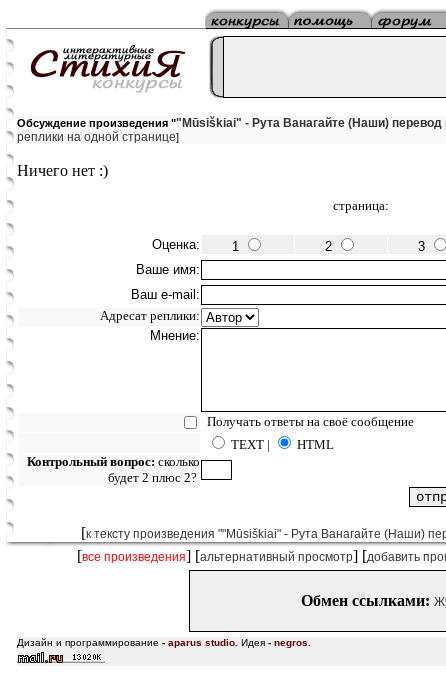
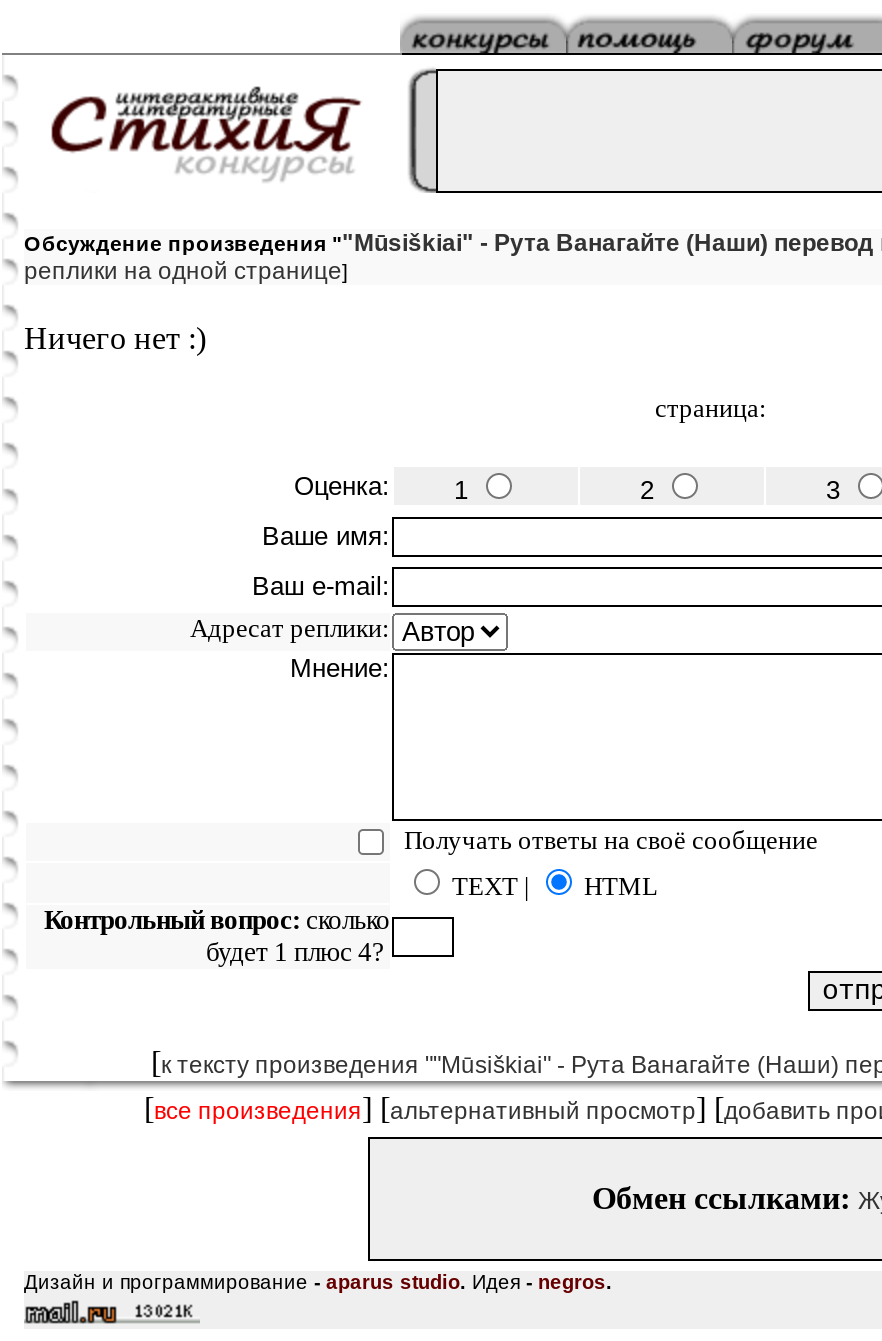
[108,470,200,485] будет 2 плюс 2? -> [206,937,390,967] будет 1 плюс 4?

